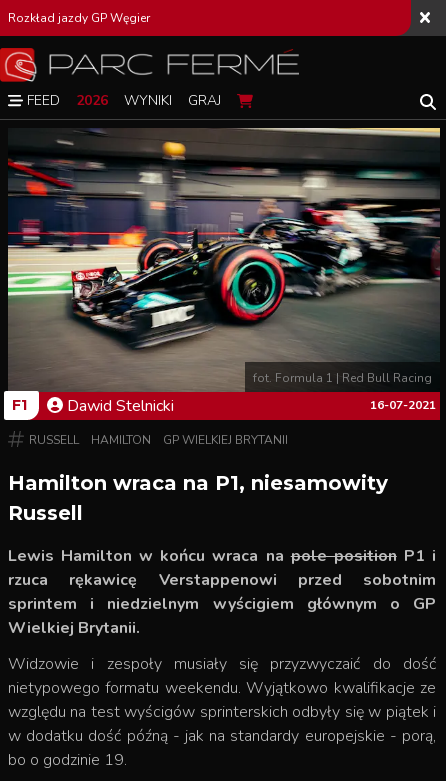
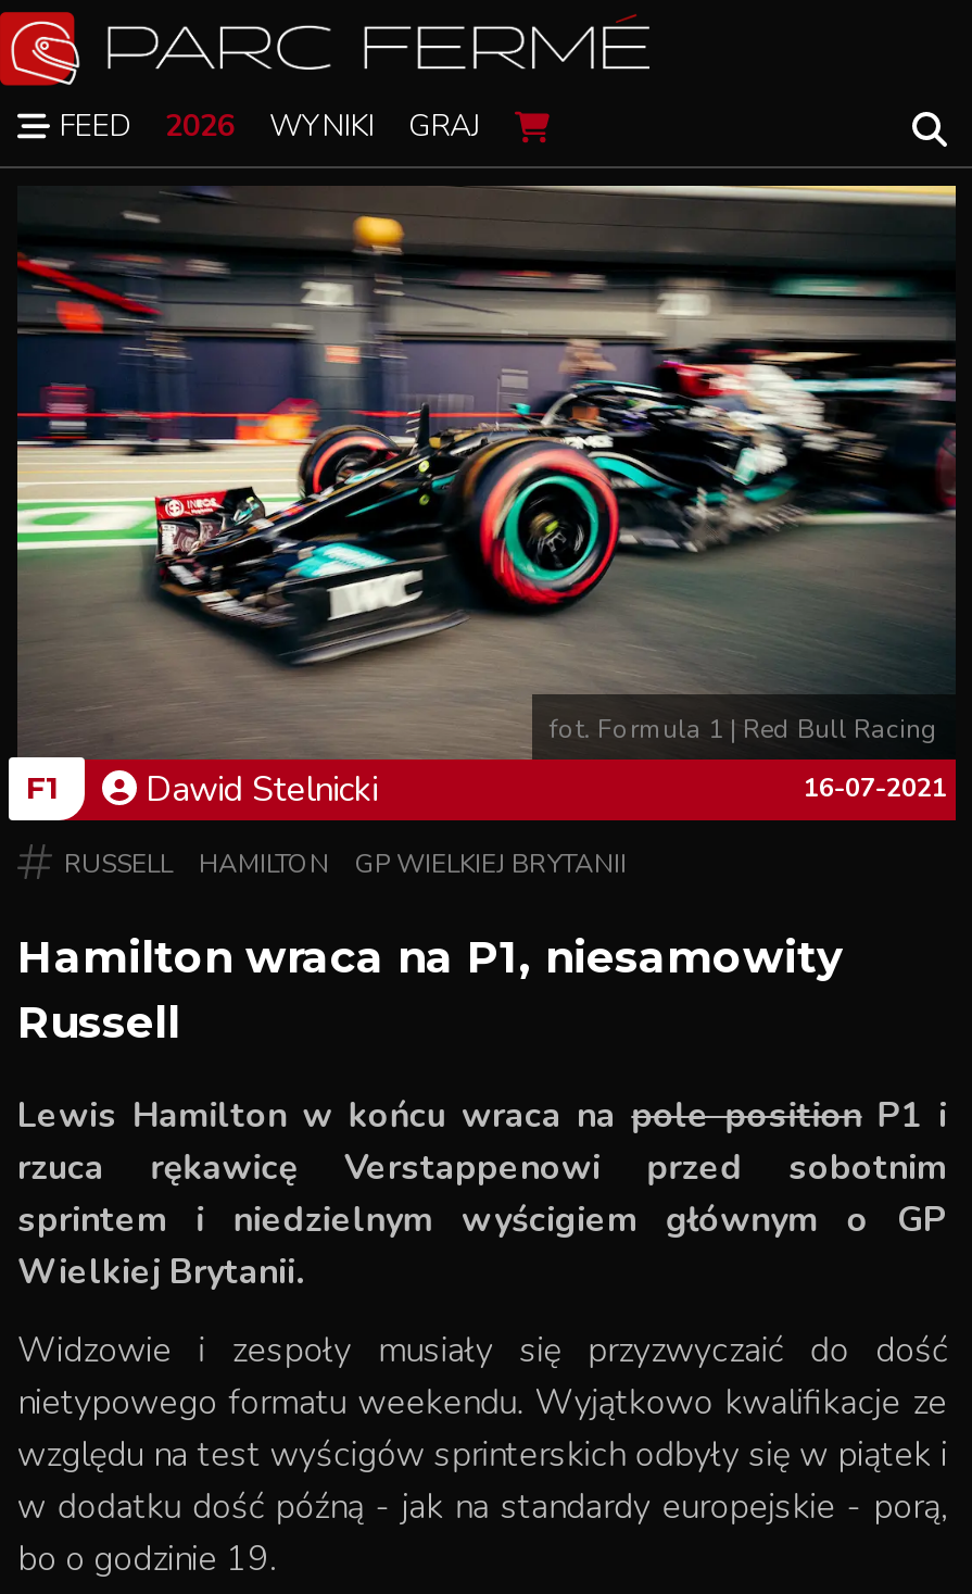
[8,10,150,26] Rozkład jazdy GP Węgier -> none

